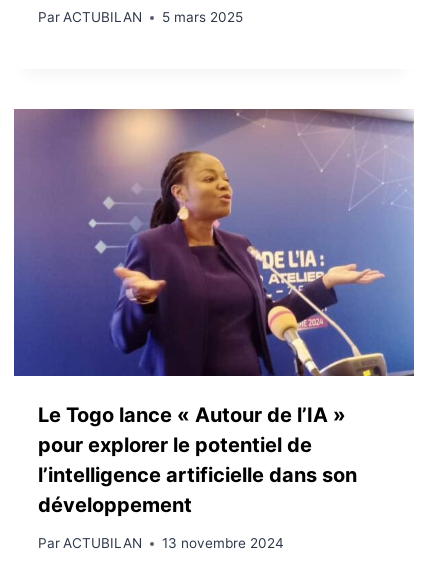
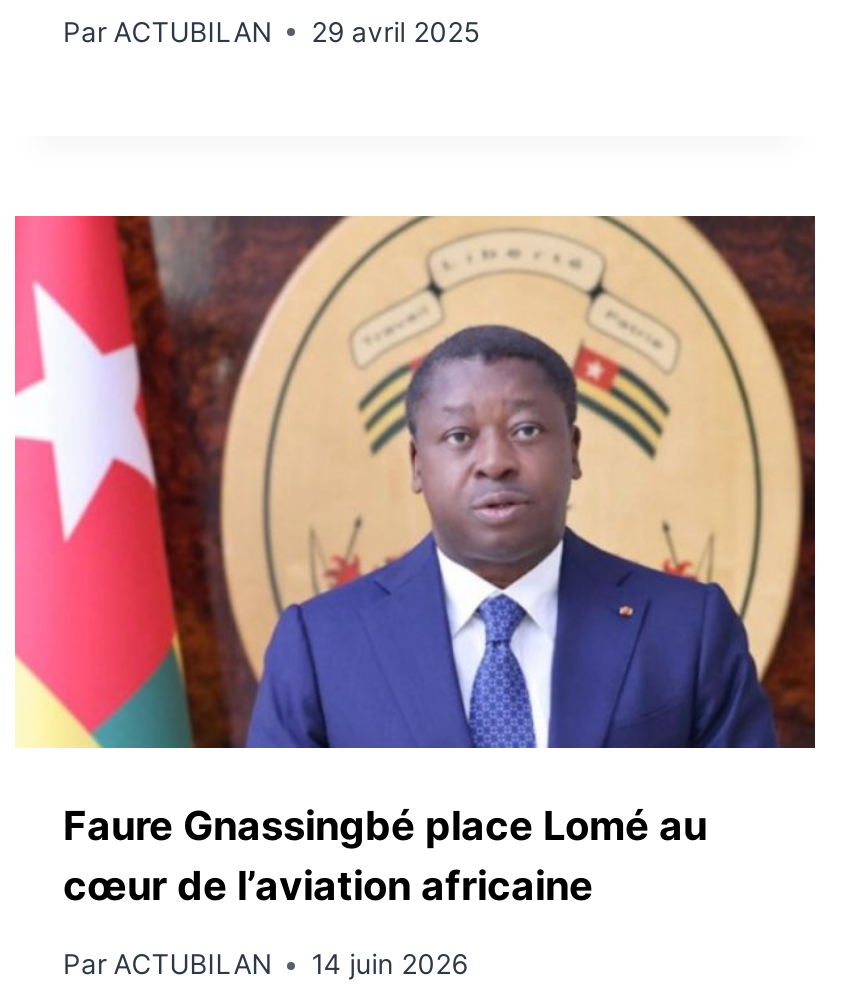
[38,9,243,25] Par ACTUBILAN 5 mars 2025 -> [63,15,479,47] Par ACTUBILAN 29 avril 2025
[13,108,415,517] [image] | Le Togo lance « Autour de l’IA » | pour explorer le potentiel de | l’intelligence artificielle dans son | développement -> [13,213,817,911] [image] | Faure Gnassingbé place Lomé au | cœur de l’aviation africaine
[38,535,284,551] Par ACTUBILAN 13 novembre 2024 -> [63,948,467,980] Par ACTUBILAN 14 juin 2026

